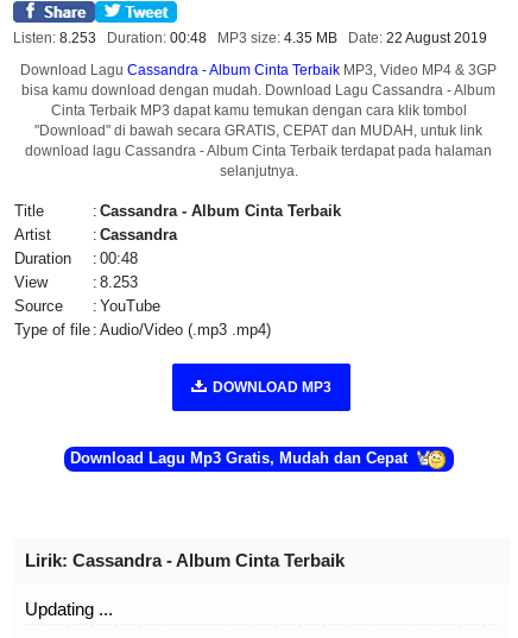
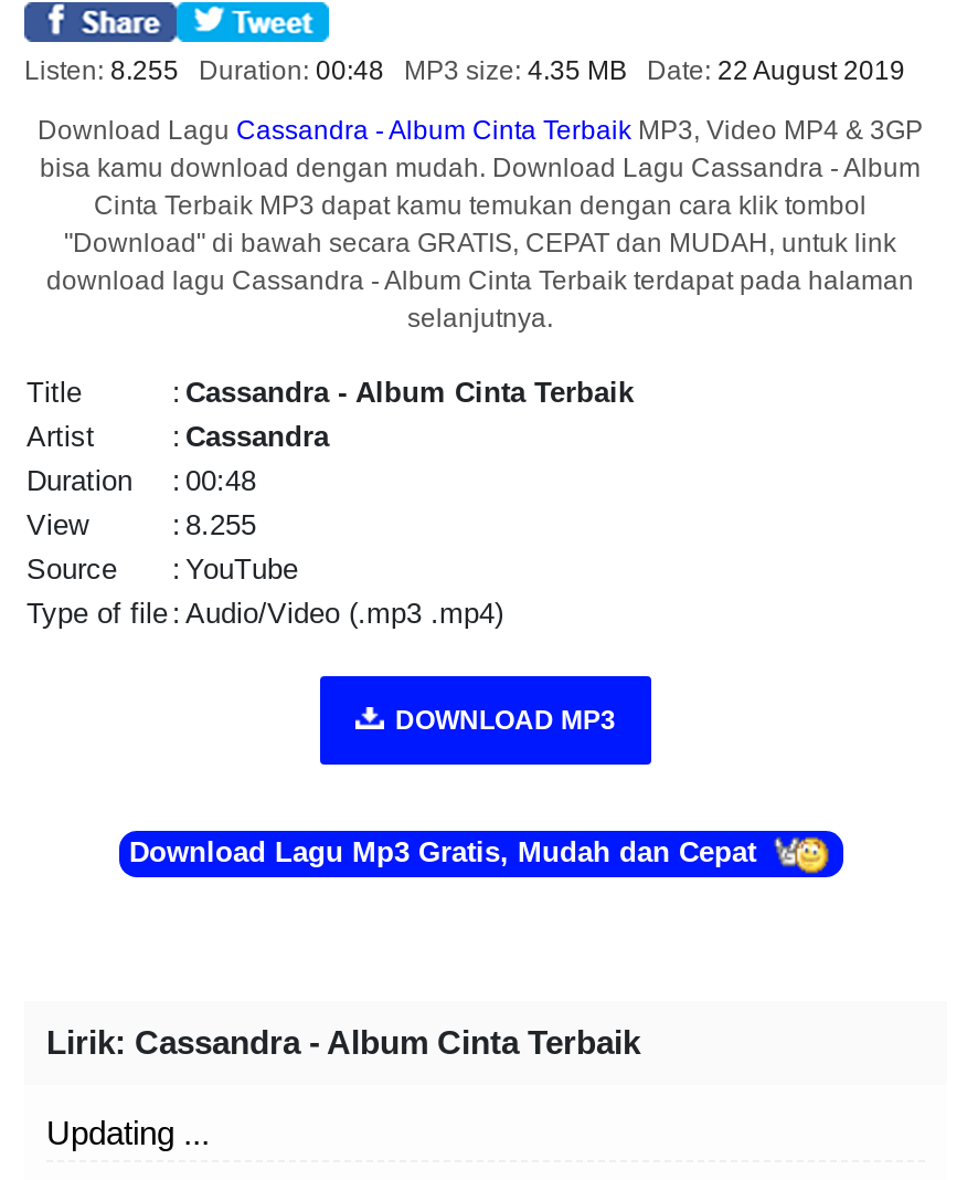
[13,29,487,46] Listen: 8.253 Duration: 00:48 MP3 size: 4.35 MB Date: 22 August 2019 -> [24,55,905,86] Listen: 8.255 Duration: 00:48 MP3 size: 4.35 MB Date: 22 August 2019
[93,273,138,291] : 8.253 -> [172,508,256,541] : 8.255

